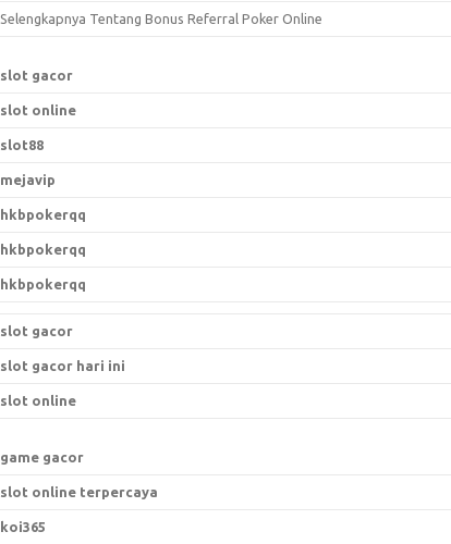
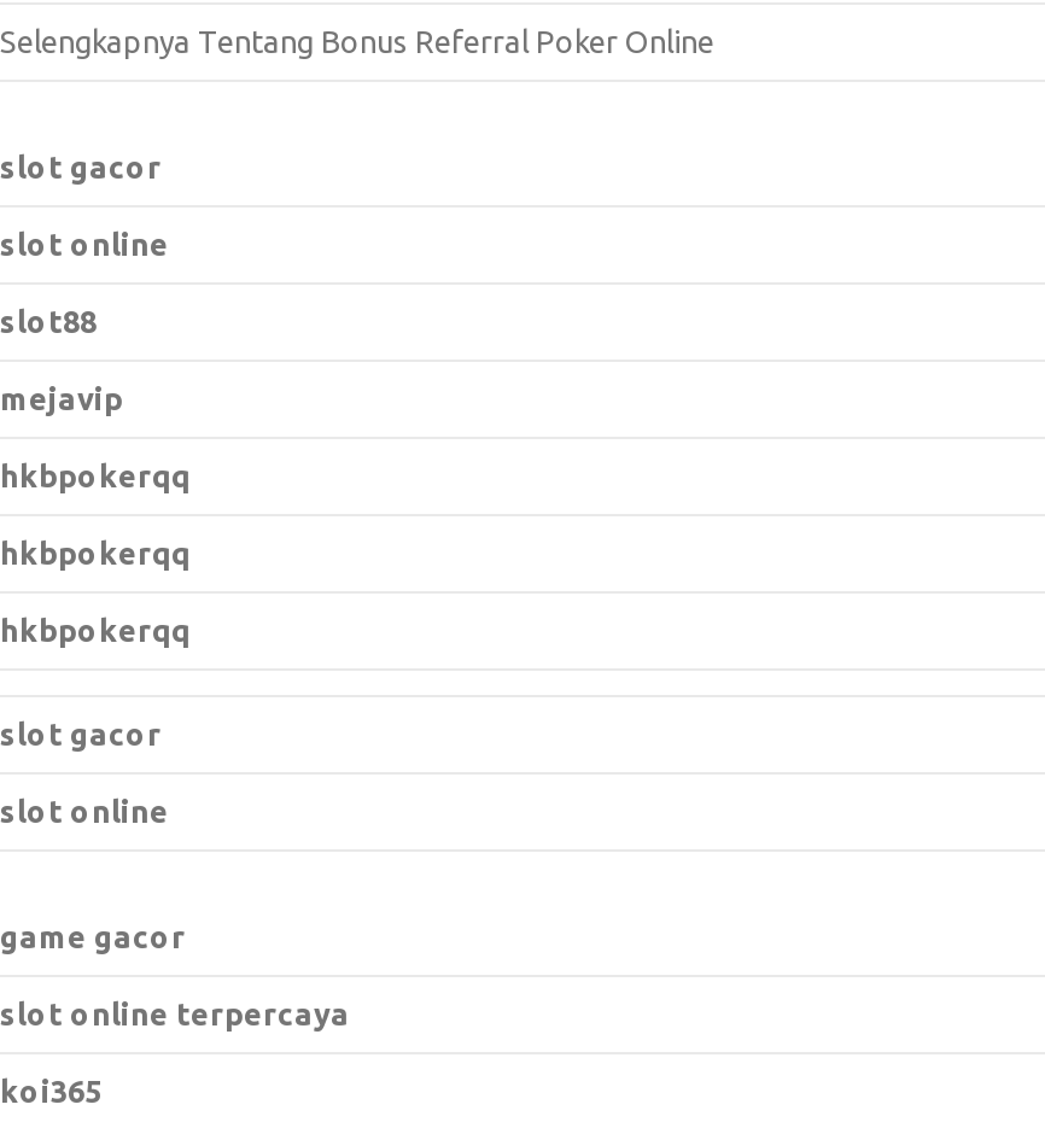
[0,358,125,373] slot gacor hari ini -> none

